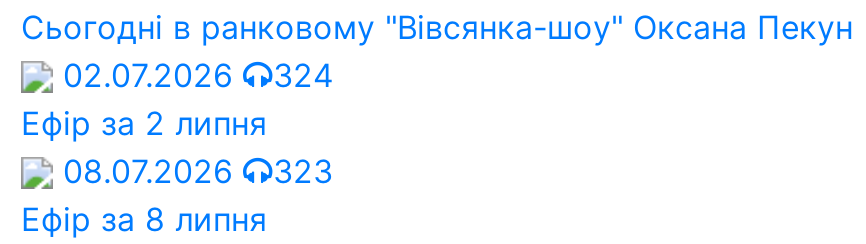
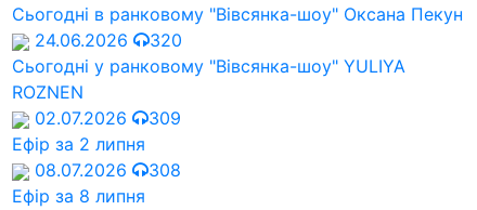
none -> [12,29,405,103] 24.06.2026 | 320 | Сьогодні у ранковому "Вівсянка-шоу" YULIYA | ROZNEN
[63,54,333,94] 02.07.2026 324 -> [35,107,181,129] 02.07.2026 309
[63,150,333,190] 08.07.2026 323 -> [35,159,181,181] 08.07.2026 308

